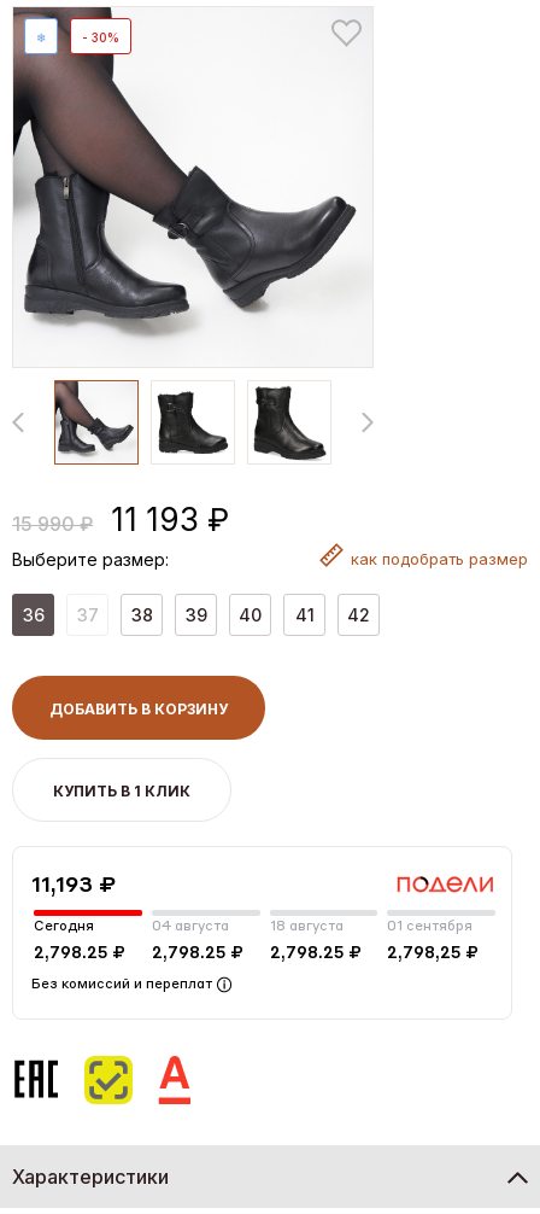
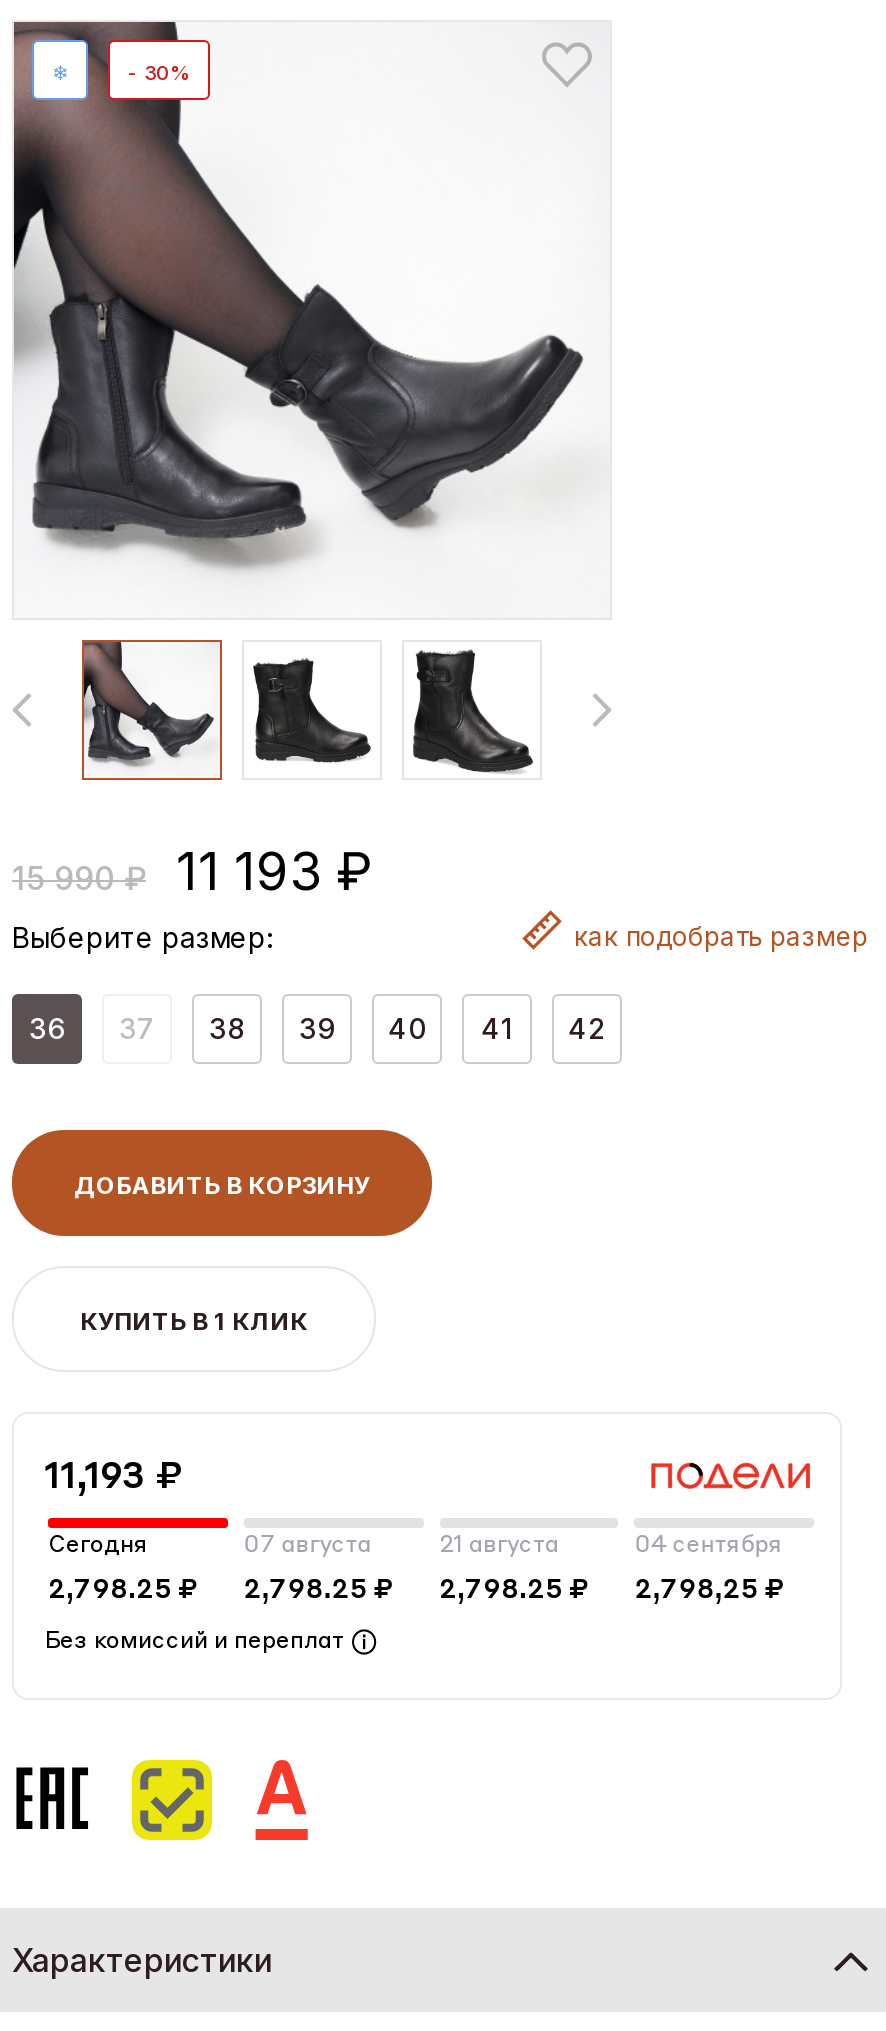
[152,919,229,934] 04 августа -> [244,1533,372,1557] 07 августа
[269,919,343,934] 18 августа -> [439,1533,559,1557] 21 августа
[387,919,473,934] 01 сентября -> [634,1533,782,1557] 04 сентября

